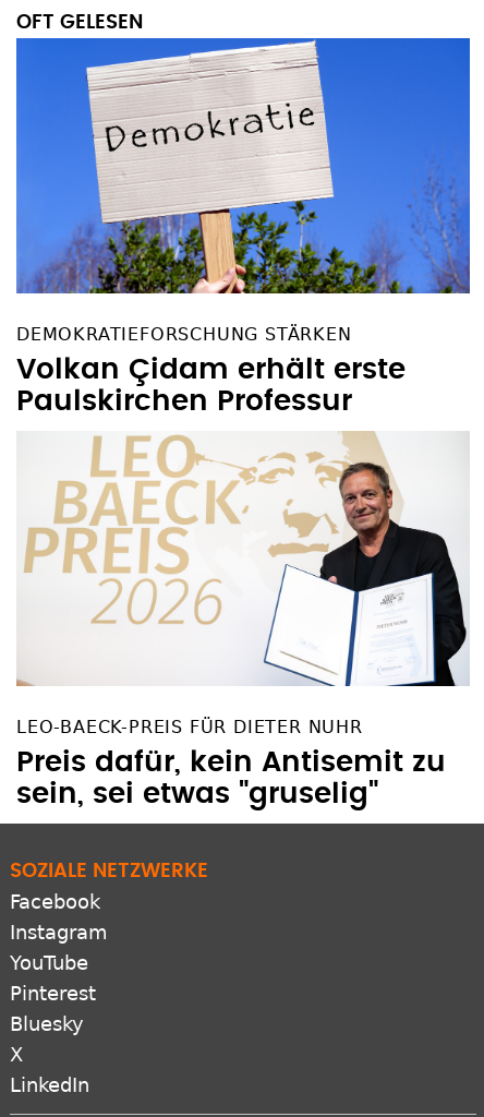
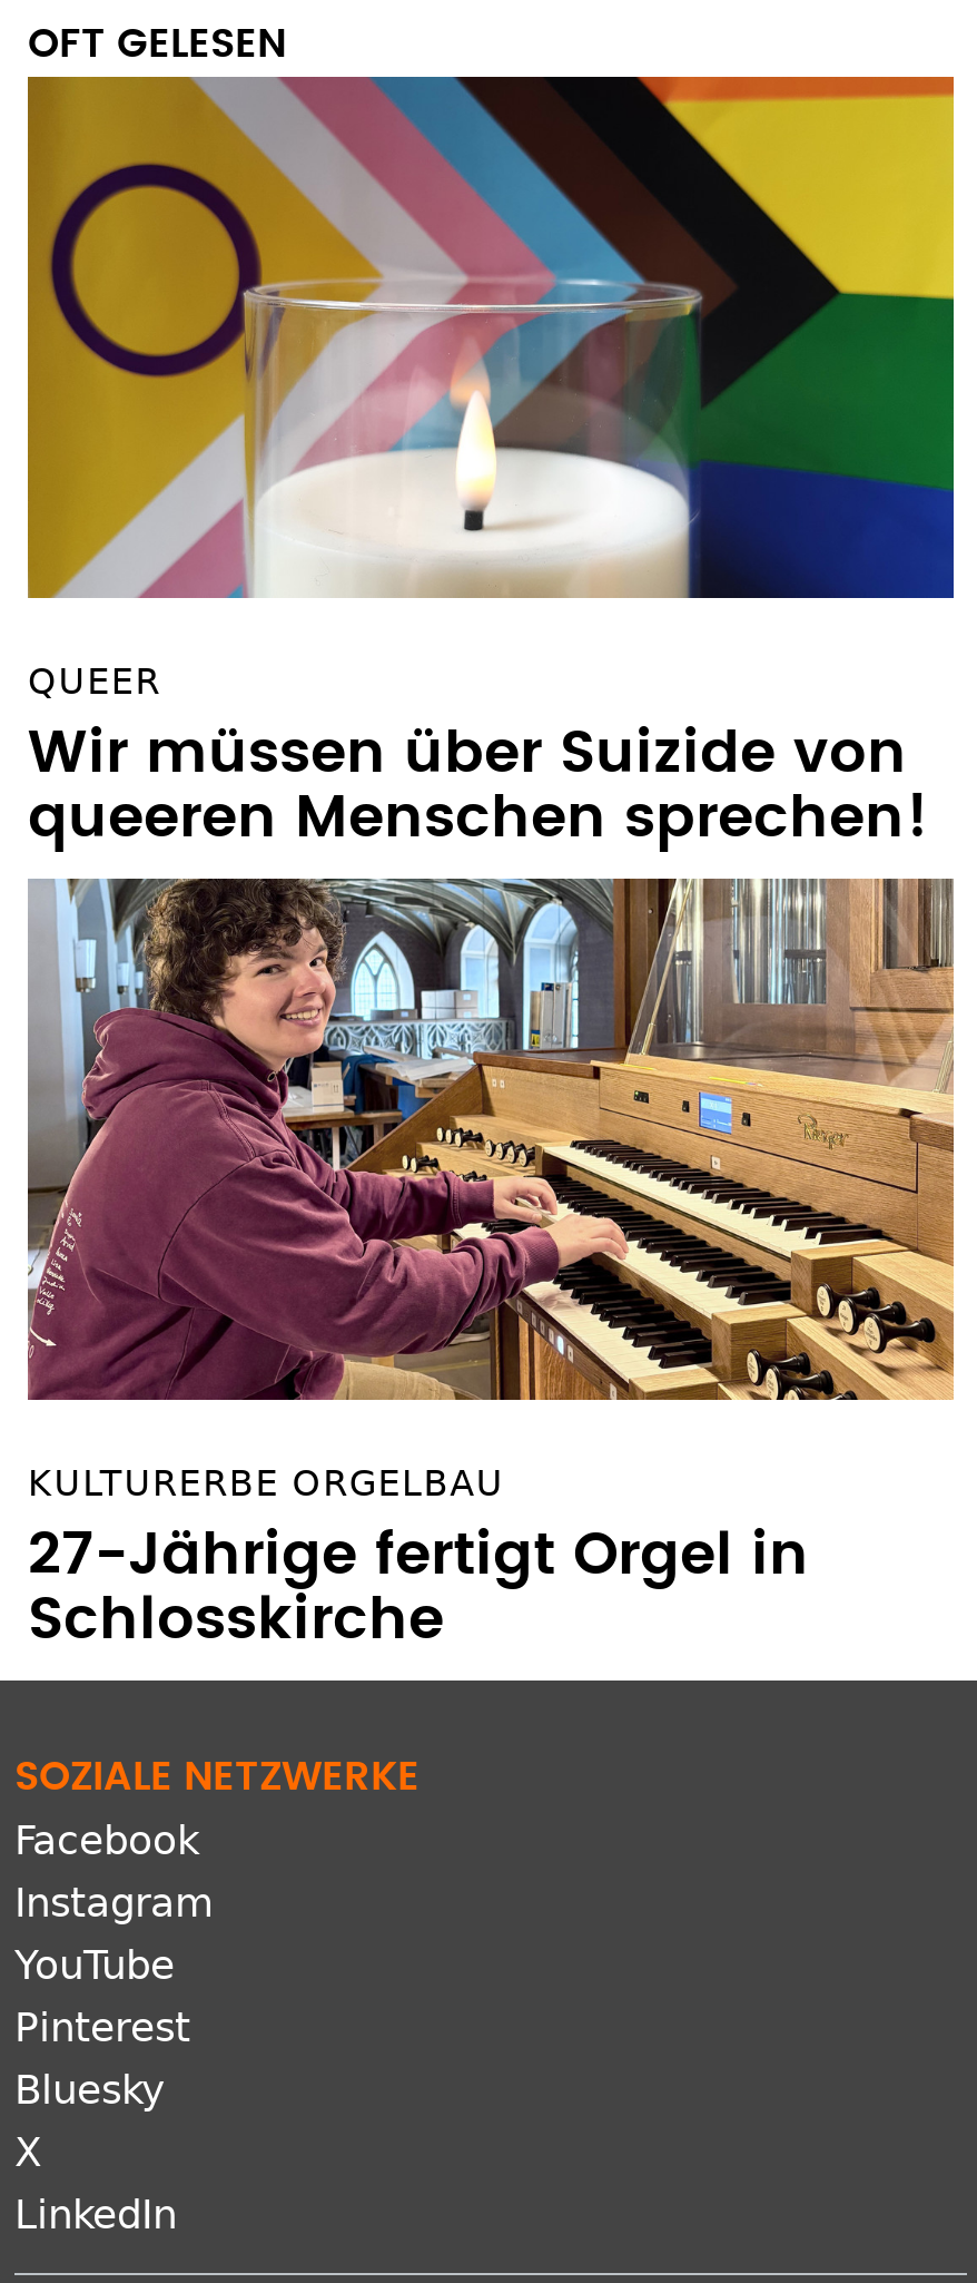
[15,37,471,416] [image] | DEMOKRATIEFORSCHUNG STÄRKEN | Volkan Çidam erhält erste | Paulskirchen Professur -> [26,75,956,848] [image] | QUEER | Wir müssen über Suizide von | queeren Menschen sprechen!
[16,431,470,809] [image] | LEO-BAECK-PREIS FÜR DIETER NUHR | Preis dafür, kein Antisemit zu | sein, sei etwas "gruselig" -> [26,876,956,1650] [image] | KULTURERBE ORGELBAU | 27-Jährige fertigt Orgel in | Schlosskirche

